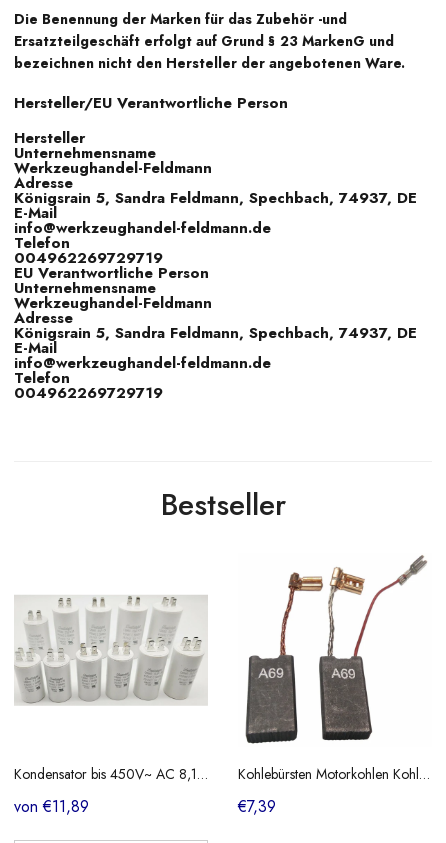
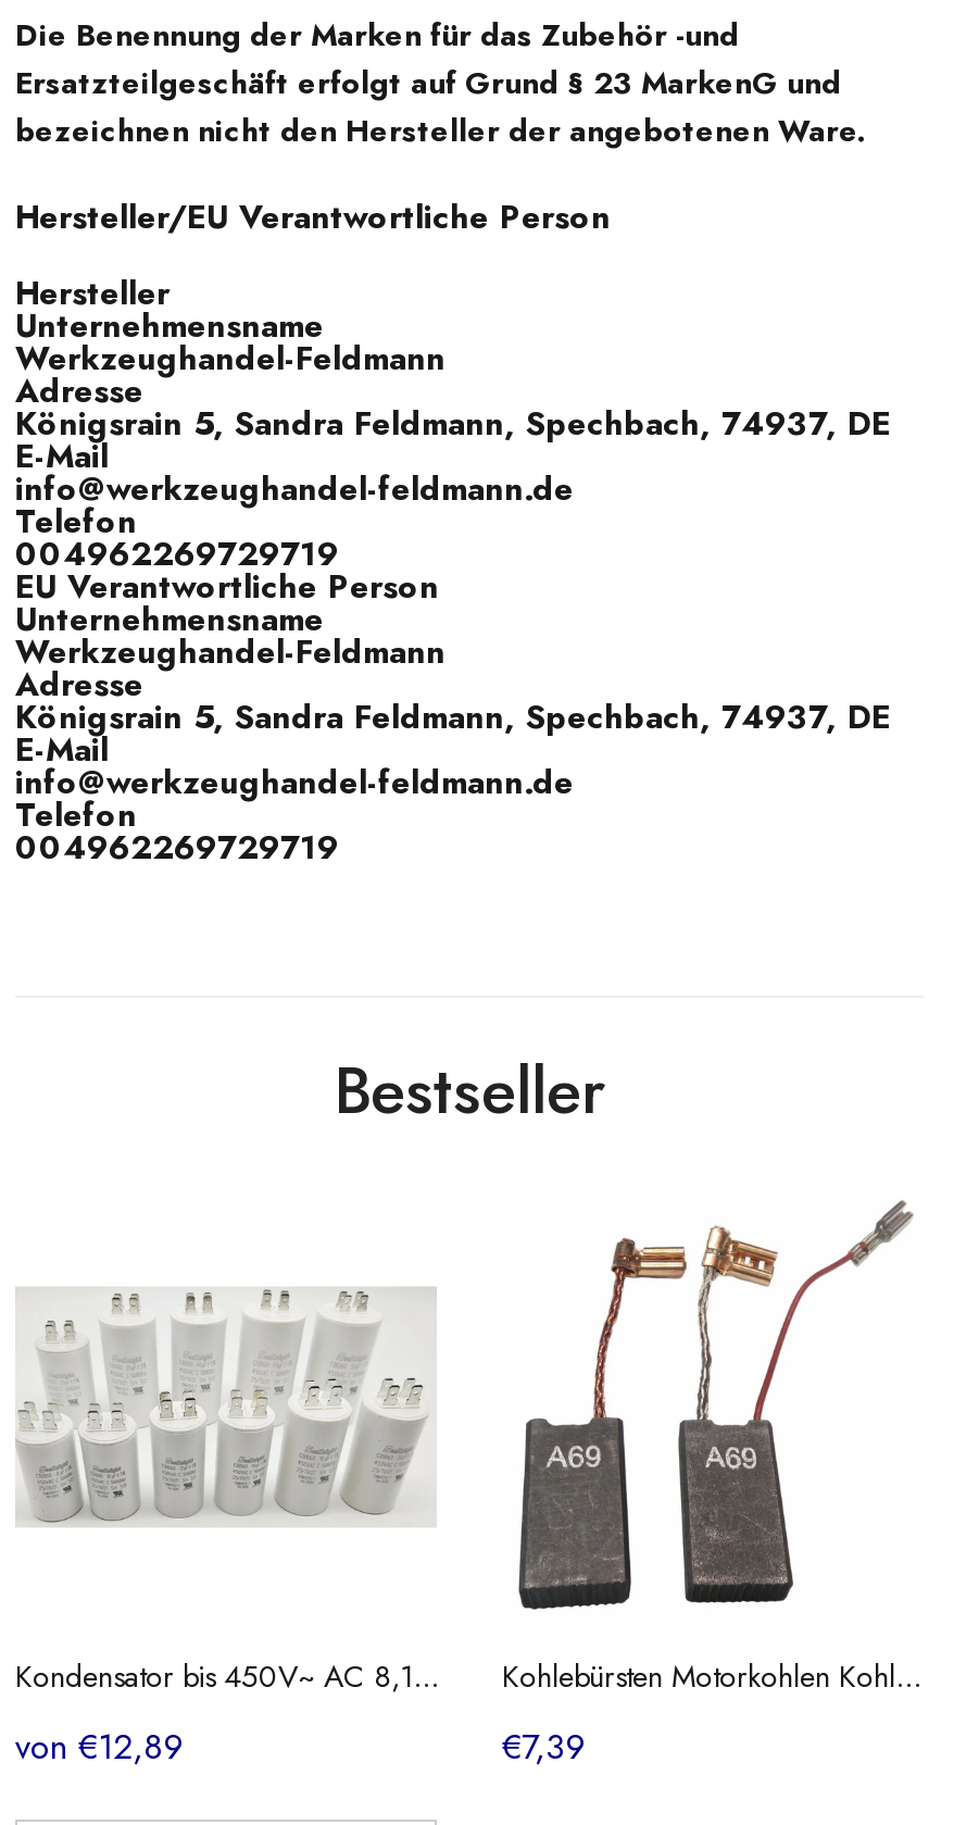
[14,795,89,818] von €11,89 -> [15,1722,183,1772] von €12,89

